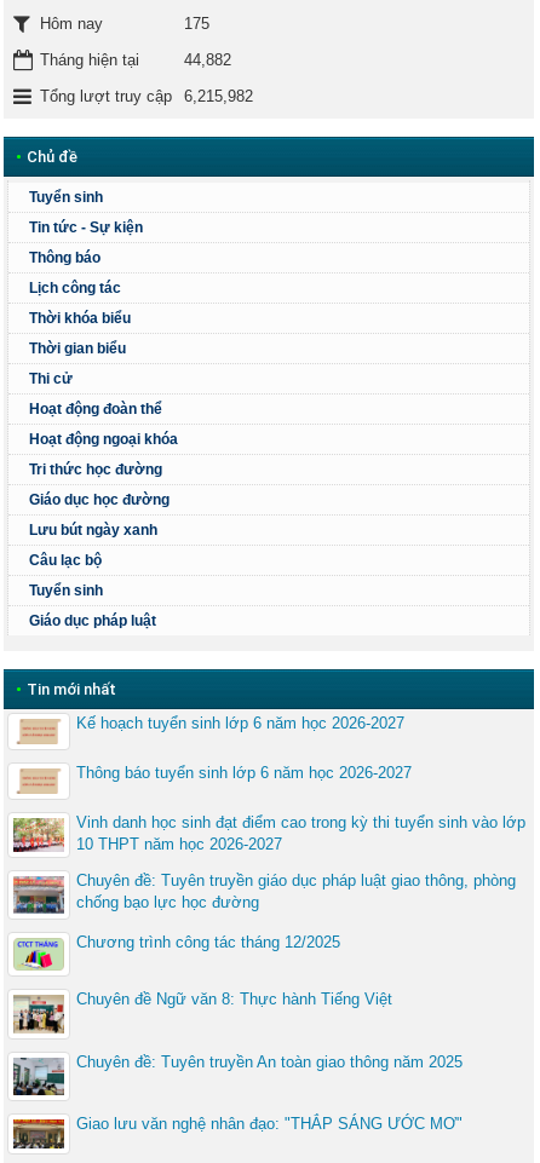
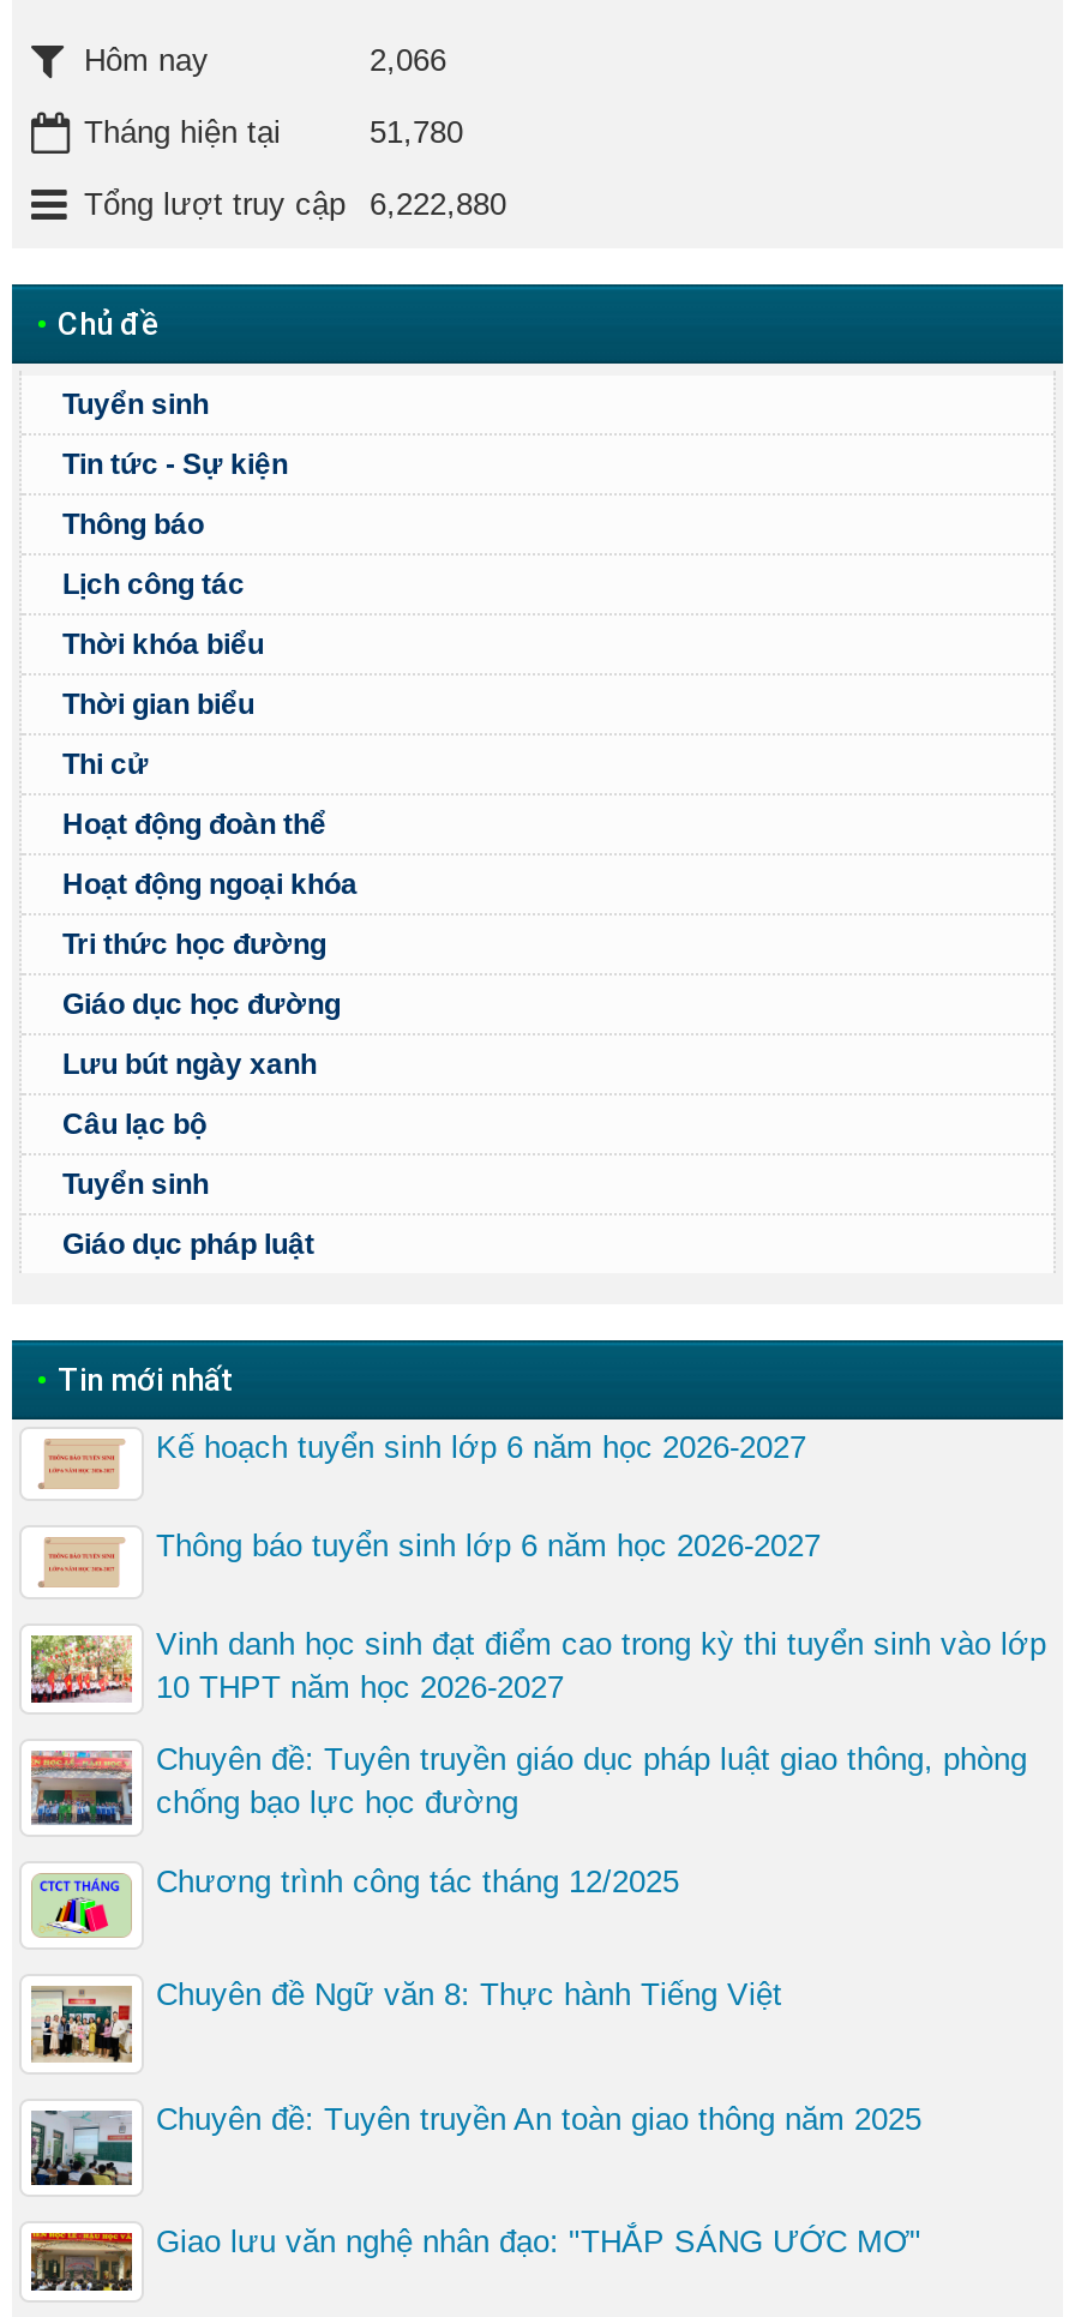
[184,15,209,33] 175 -> [370,42,446,78] 2,066
[184,51,231,69] 44,882 -> [370,114,463,150] 51,780
[40,87,253,105] Tổng lượt truy cập 6,215,982 -> [84,186,506,222] Tổng lượt truy cập 6,222,880

